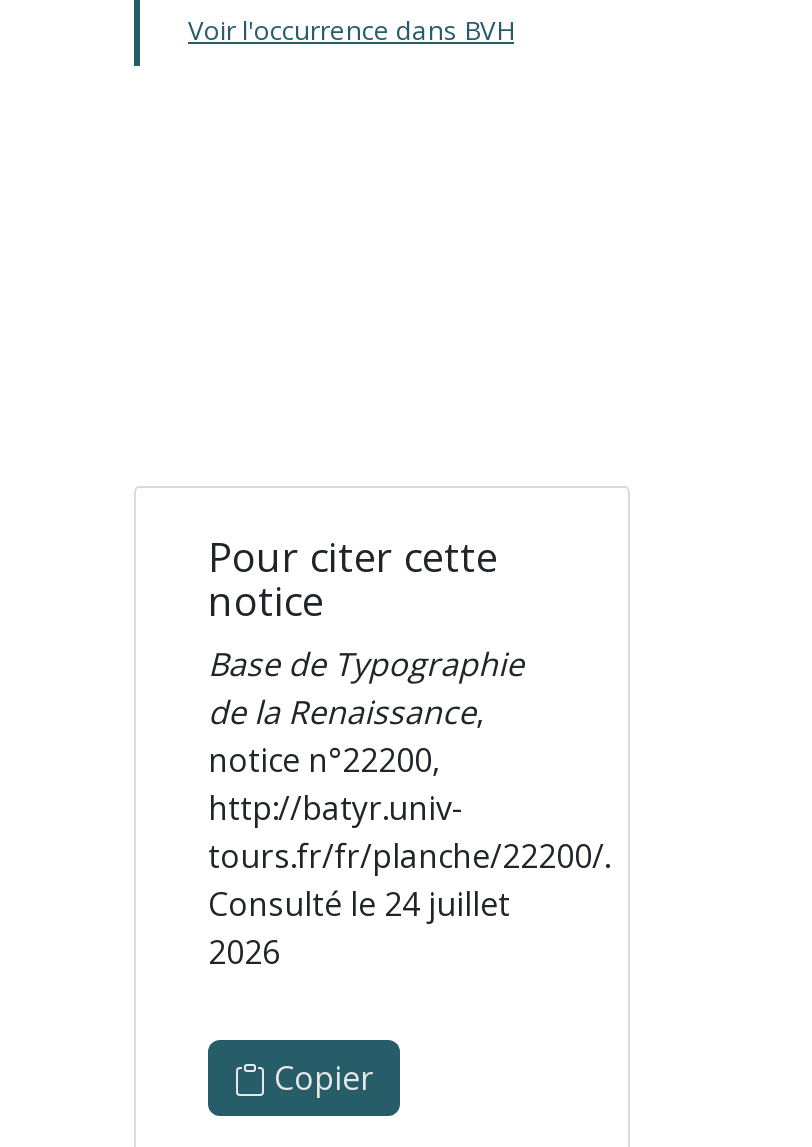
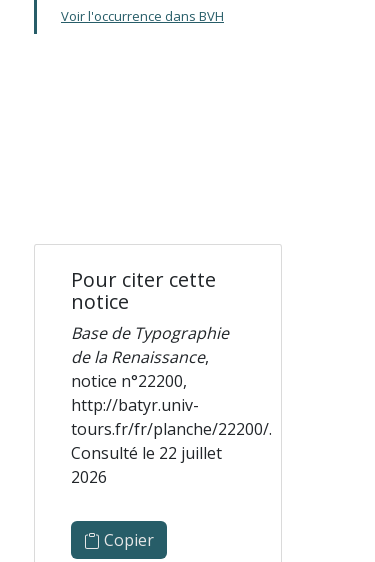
[208,881,510,925] Consulté le 24 juillet -> [71,442,222,464] Consulté le 22 juillet

